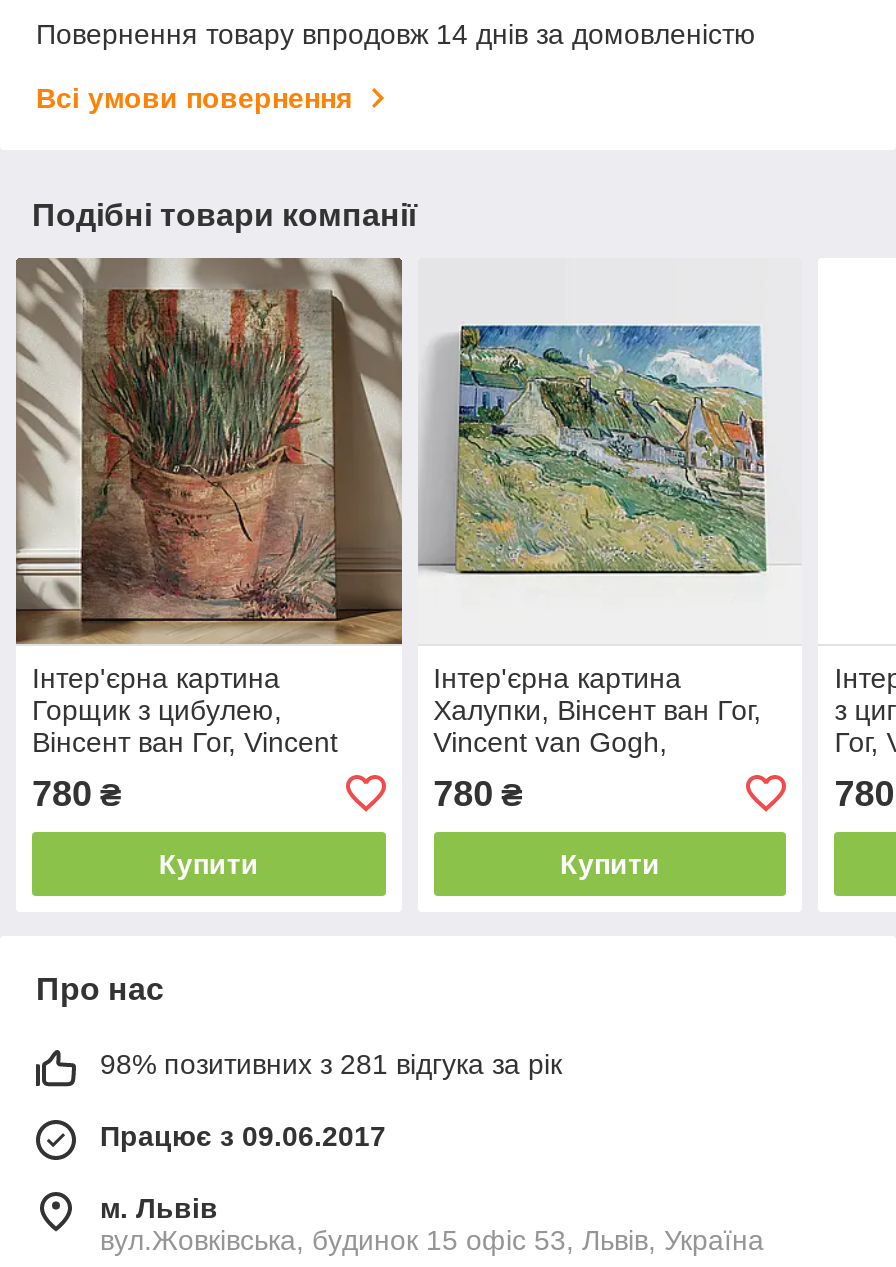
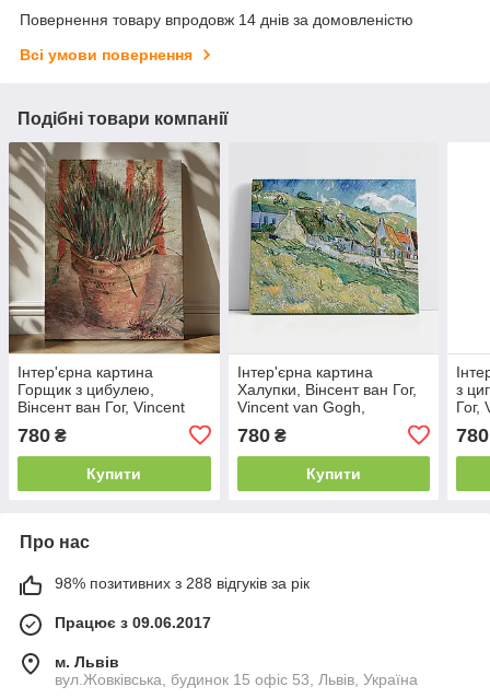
[100,1048,562,1080] 98% позитивних з 281 відгука за рік -> [55,574,310,592] 98% позитивних з 288 відгуків за рік

